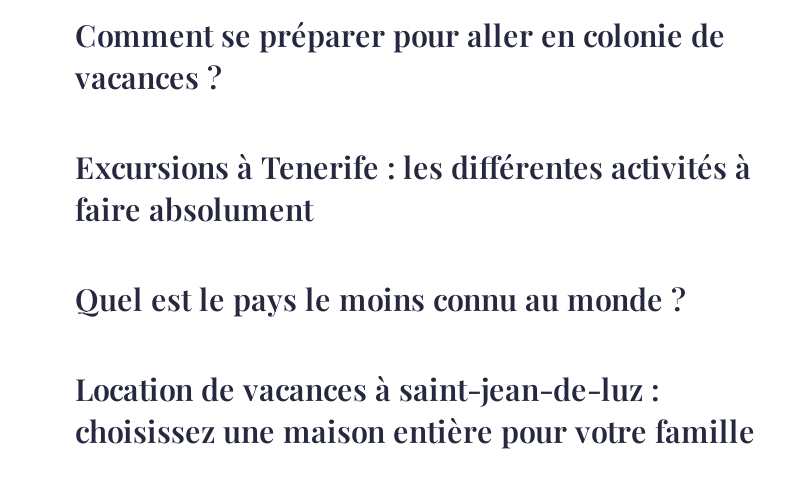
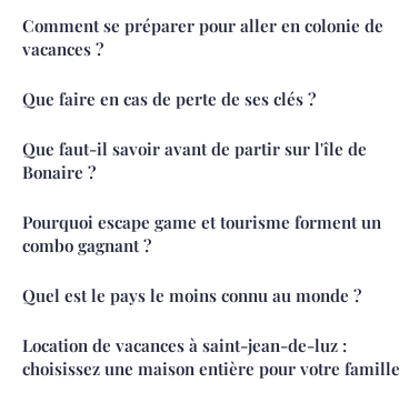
[75,147,751,229] Excursions à Tenerife : les différentes activités à | faire absolument -> [22,88,381,256] Que faire en cas de perte de ses clés ? | Que faut-il savoir avant de partir sur l'île de | Bonaire ? | Pourquoi escape game et tourisme forment un | combo gagnant ?

